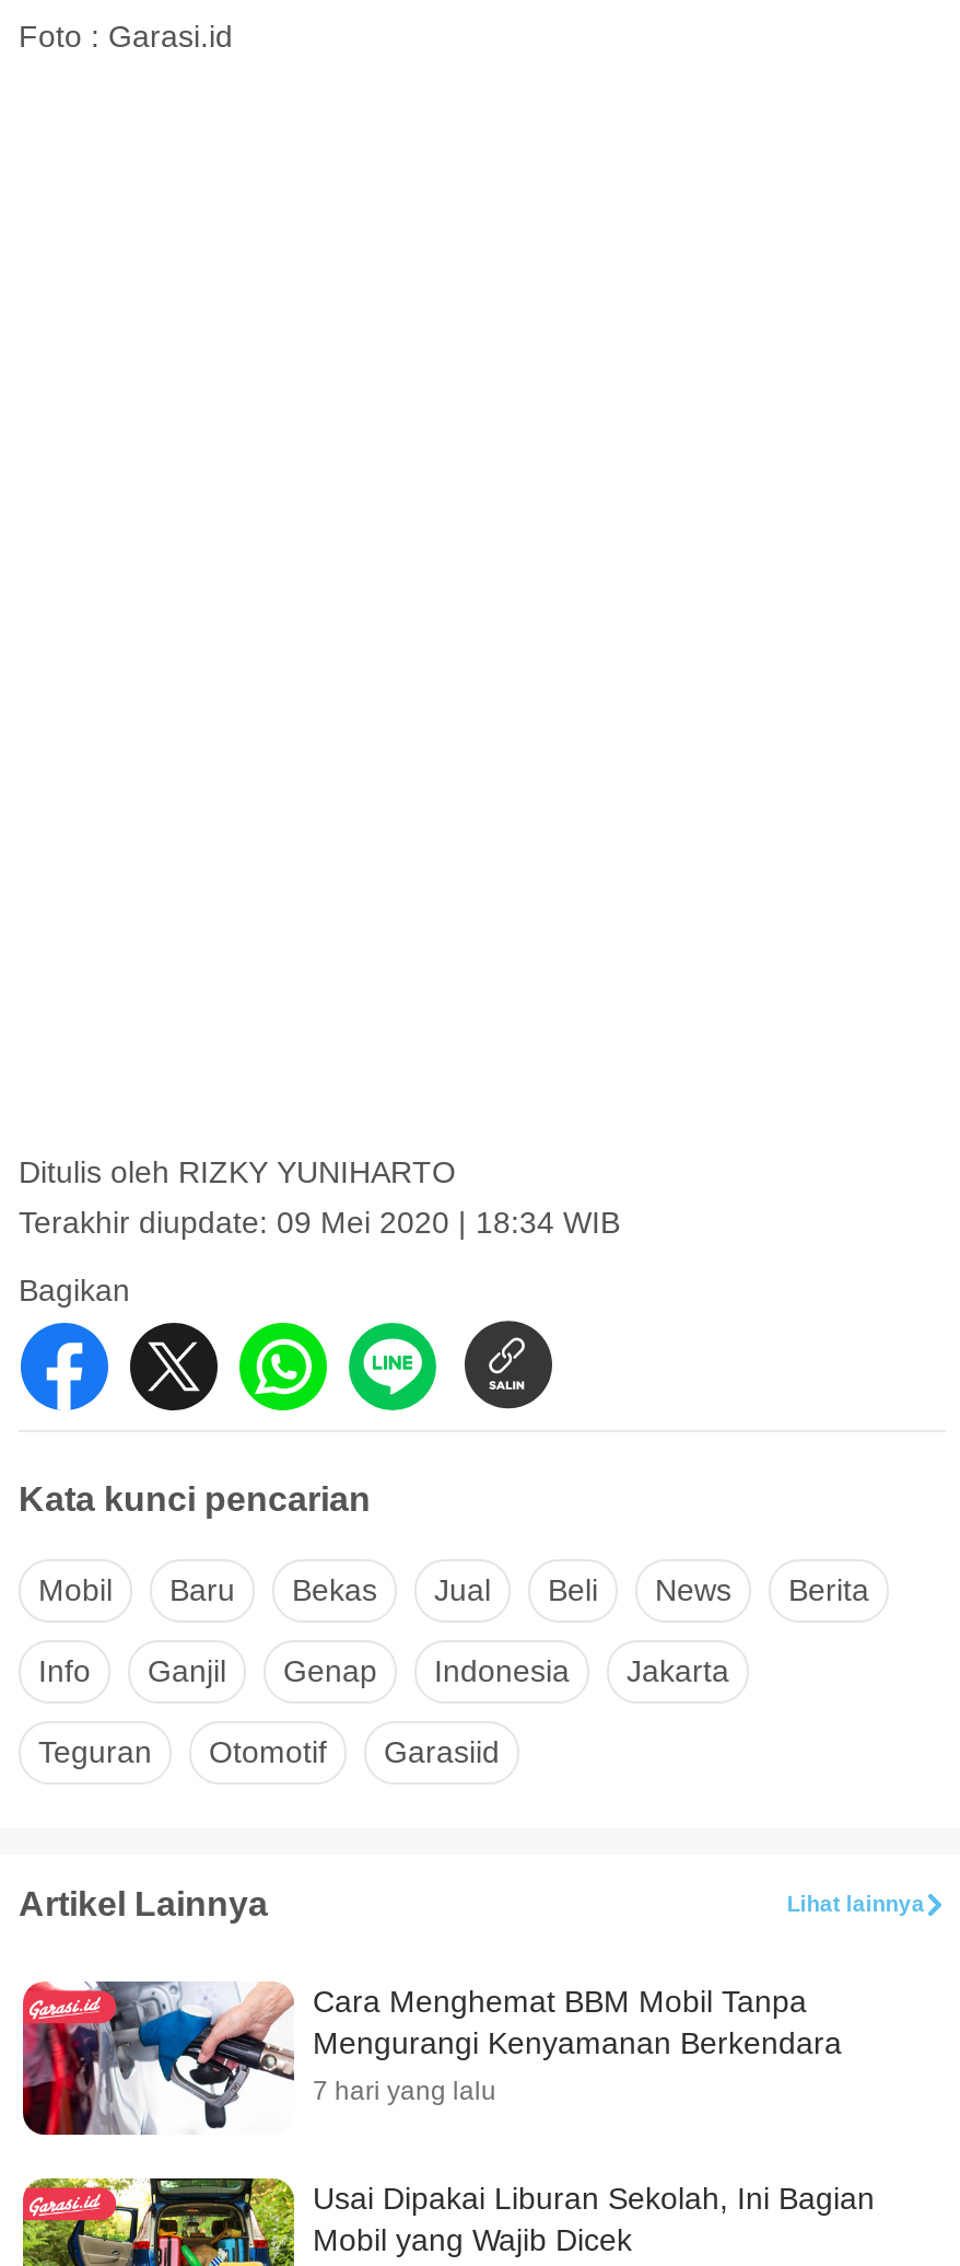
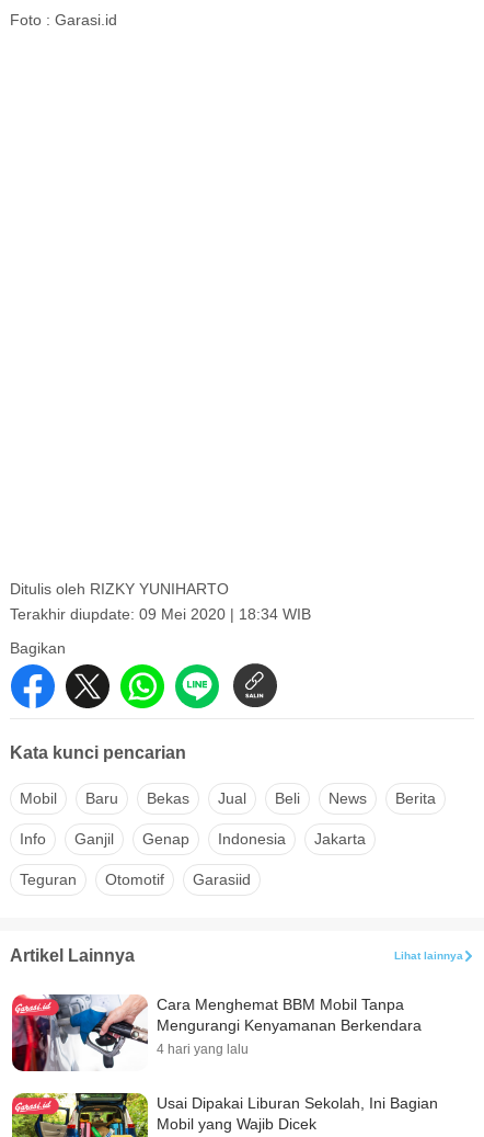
[312,2075,496,2106] 7 hari yang lalu -> [157,1041,249,1057] 4 hari yang lalu

